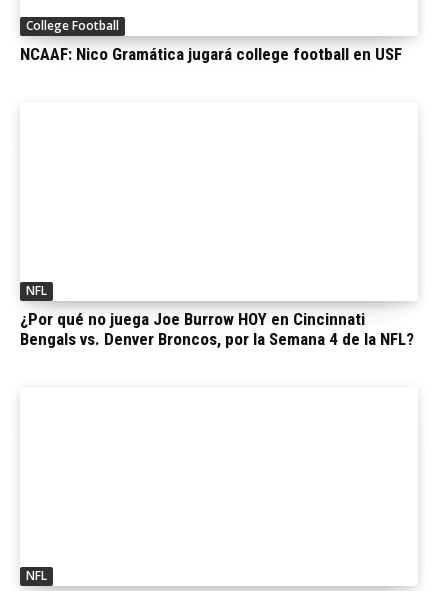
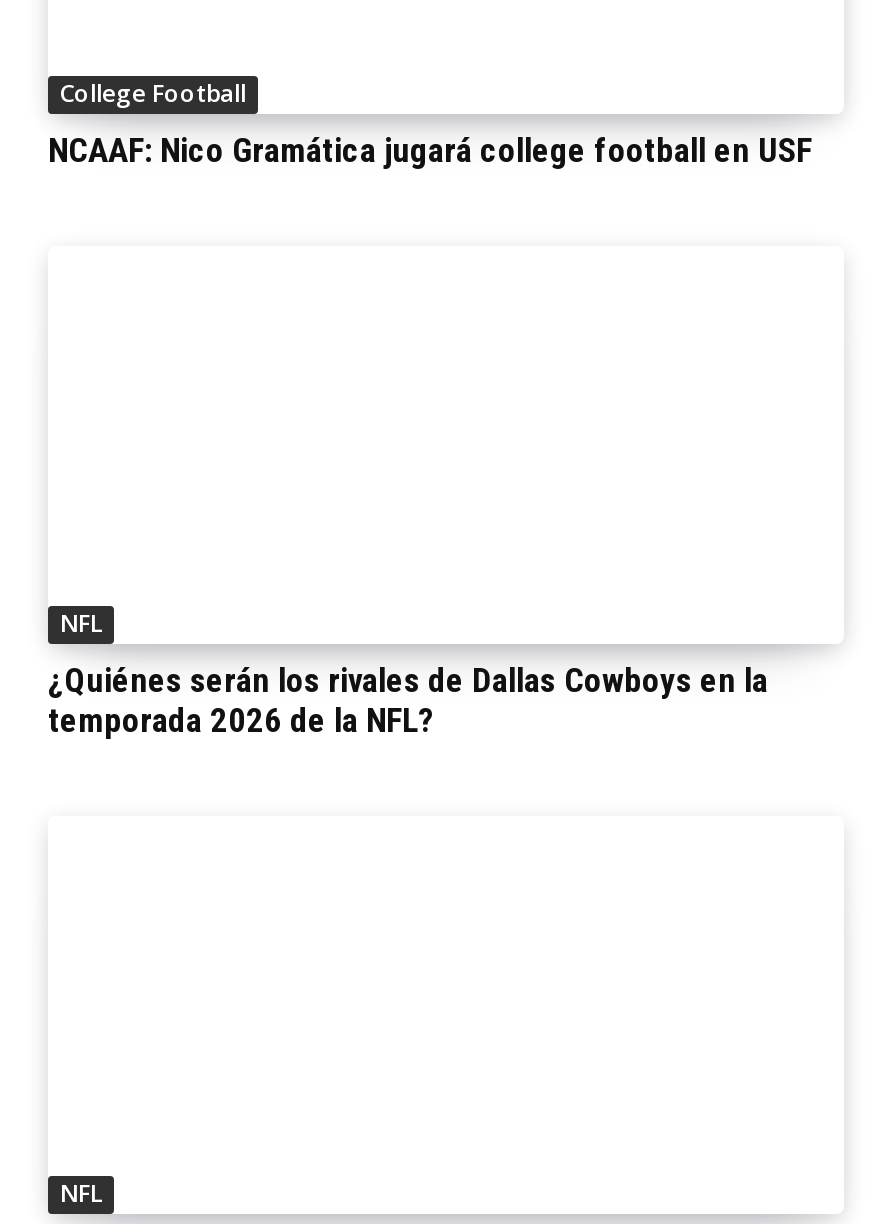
[20,309,414,349] ¿Por qué no juega Joe Burrow HOY en Cincinnati | Bengals vs. Denver Broncos, por la Semana 4 de la NFL? -> [48,659,768,739] ¿Quiénes serán los rivales de Dallas Cowboys en la | temporada 2026 de la NFL?

